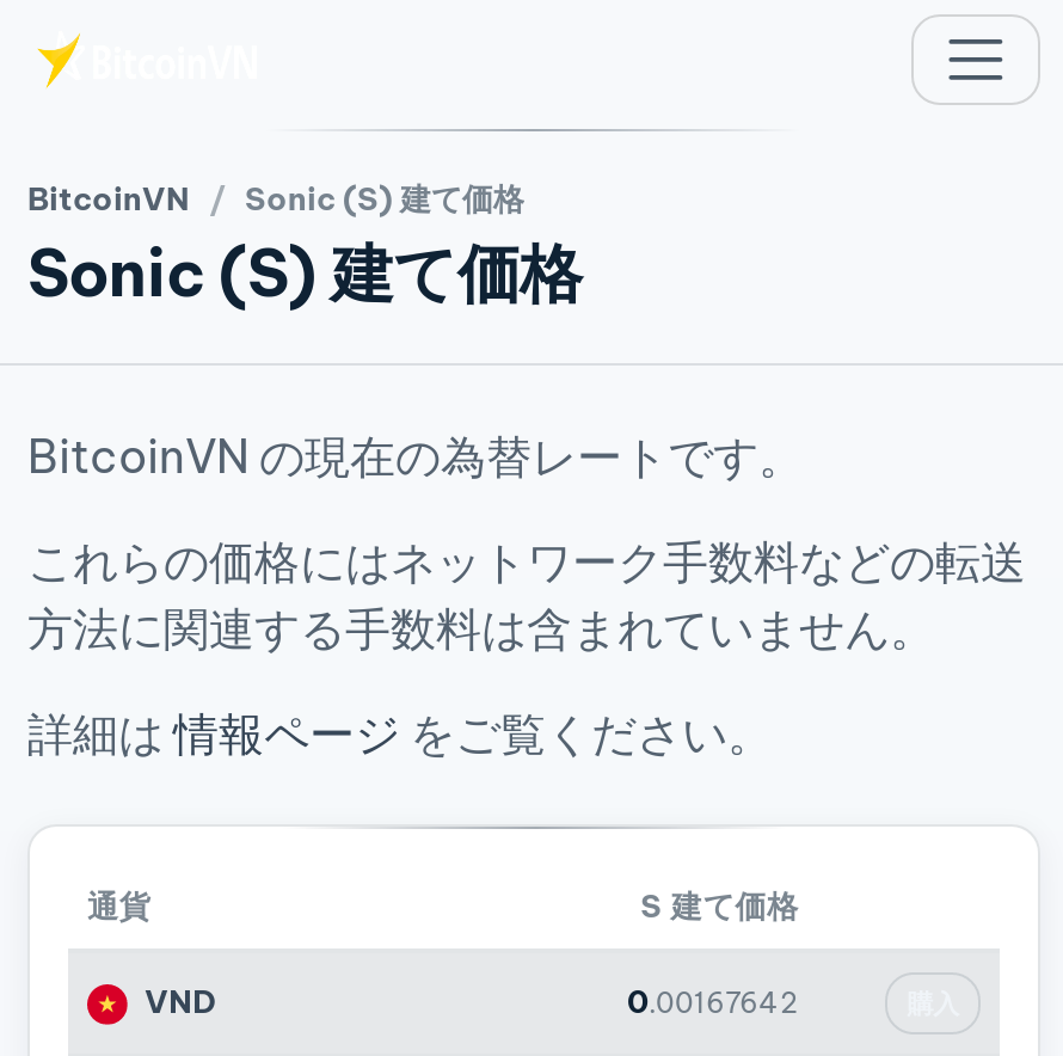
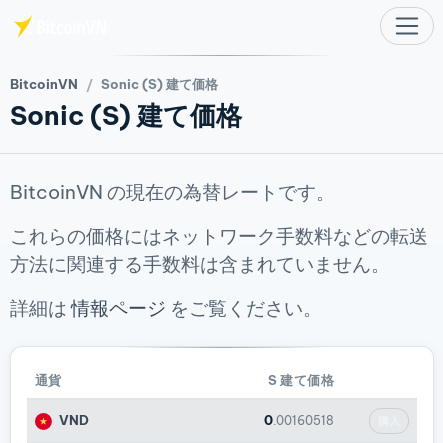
[627,981,799,1019] 0.00167642 -> [264,412,334,428] 0.00160518

